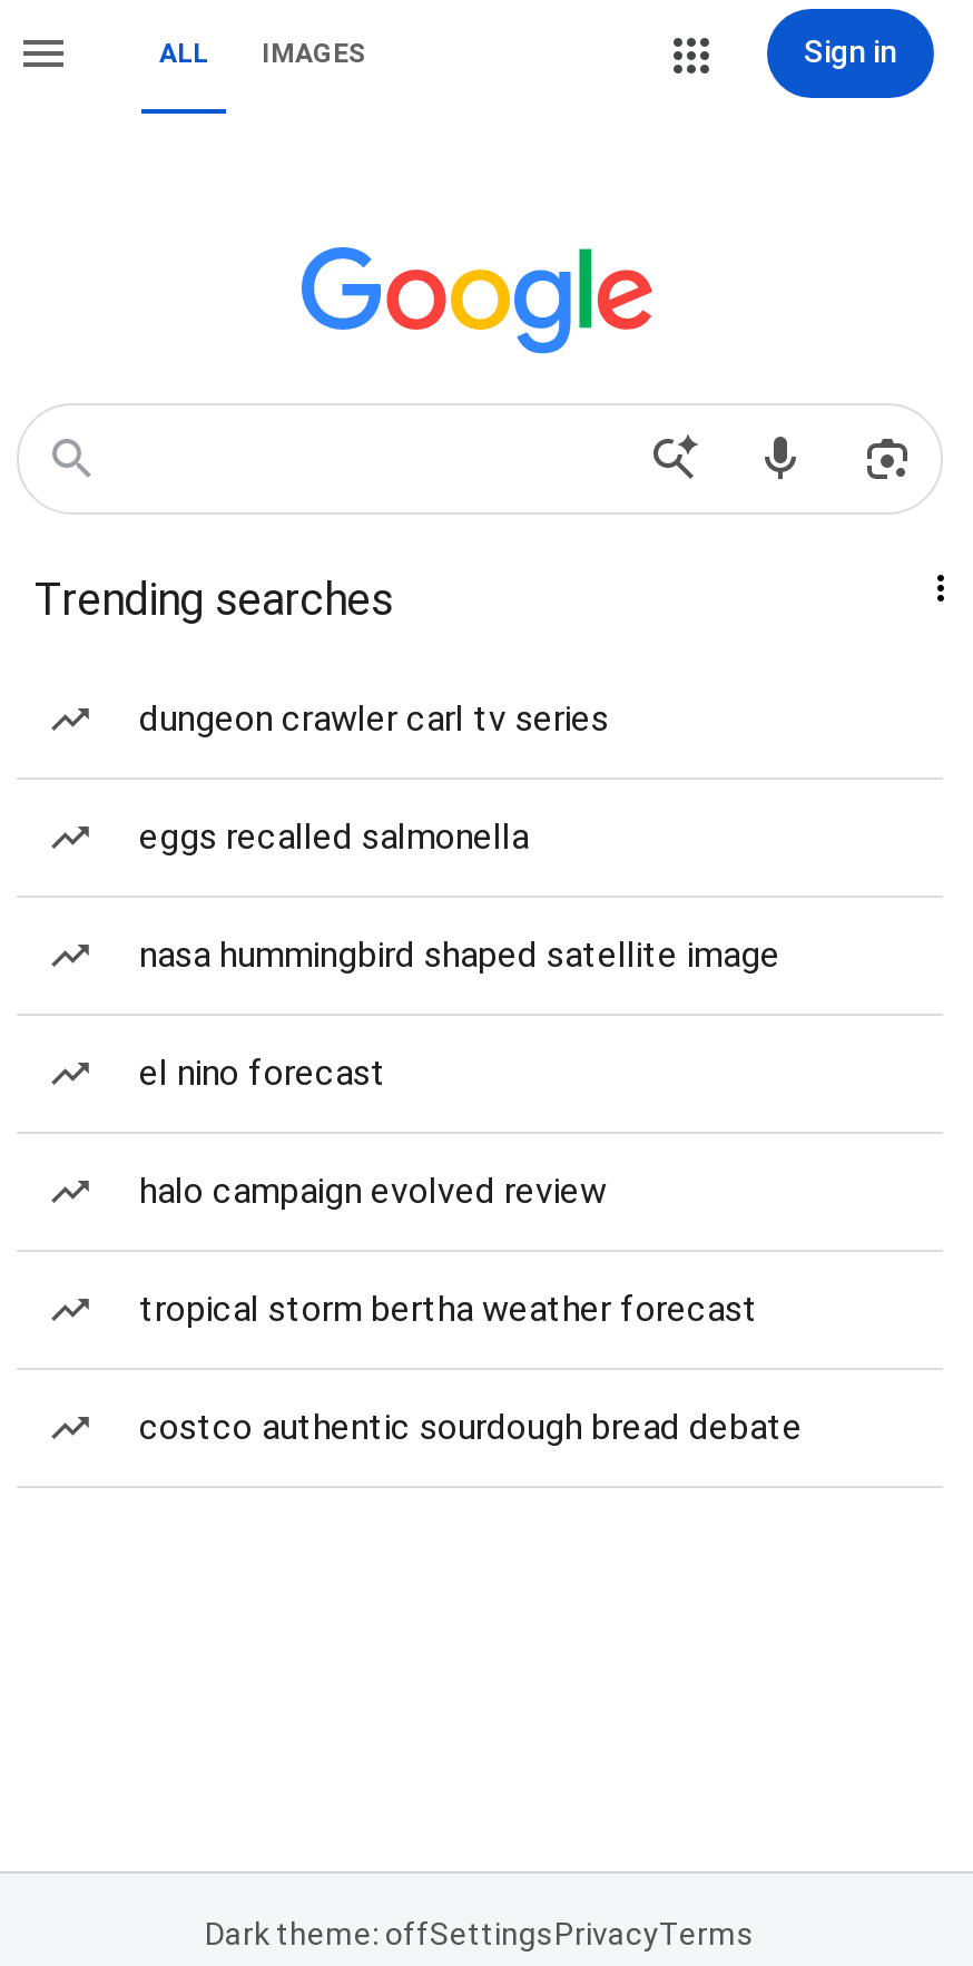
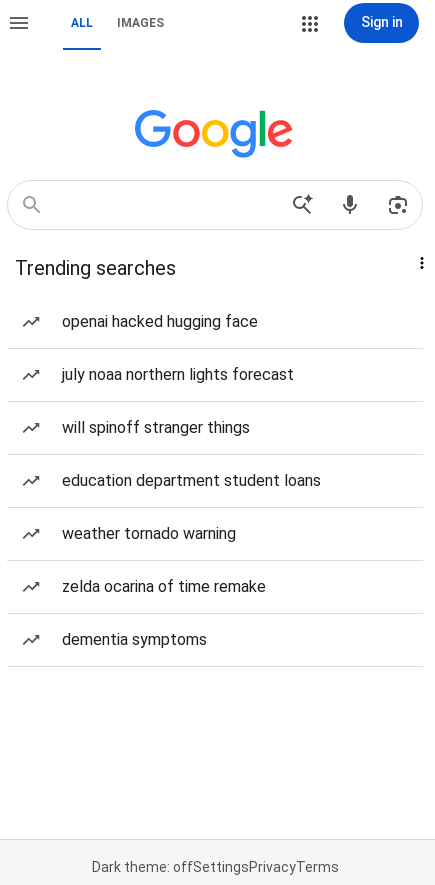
[139,697,609,740] dungeon crawler carl tv series -> [62,312,258,331] openai hacked hugging face
[139,815,529,858] eggs recalled salmonella -> [62,365,294,384] july noaa northern lights forecast
[139,933,780,976] nasa hummingbird shaped satellite image -> [62,418,250,437] will spinoff stranger things
[139,1052,386,1094] el nino forecast -> [62,471,321,490] education department student loans
[139,1170,607,1212] halo campaign evolved review -> [62,524,236,543] weather tornado warning
[139,1288,758,1330] tropical storm bertha weather forecast -> [62,577,266,596] zelda ocarina of time remake
[139,1406,803,1448] costco authentic sourdough bread debate -> [62,630,207,649] dementia symptoms

